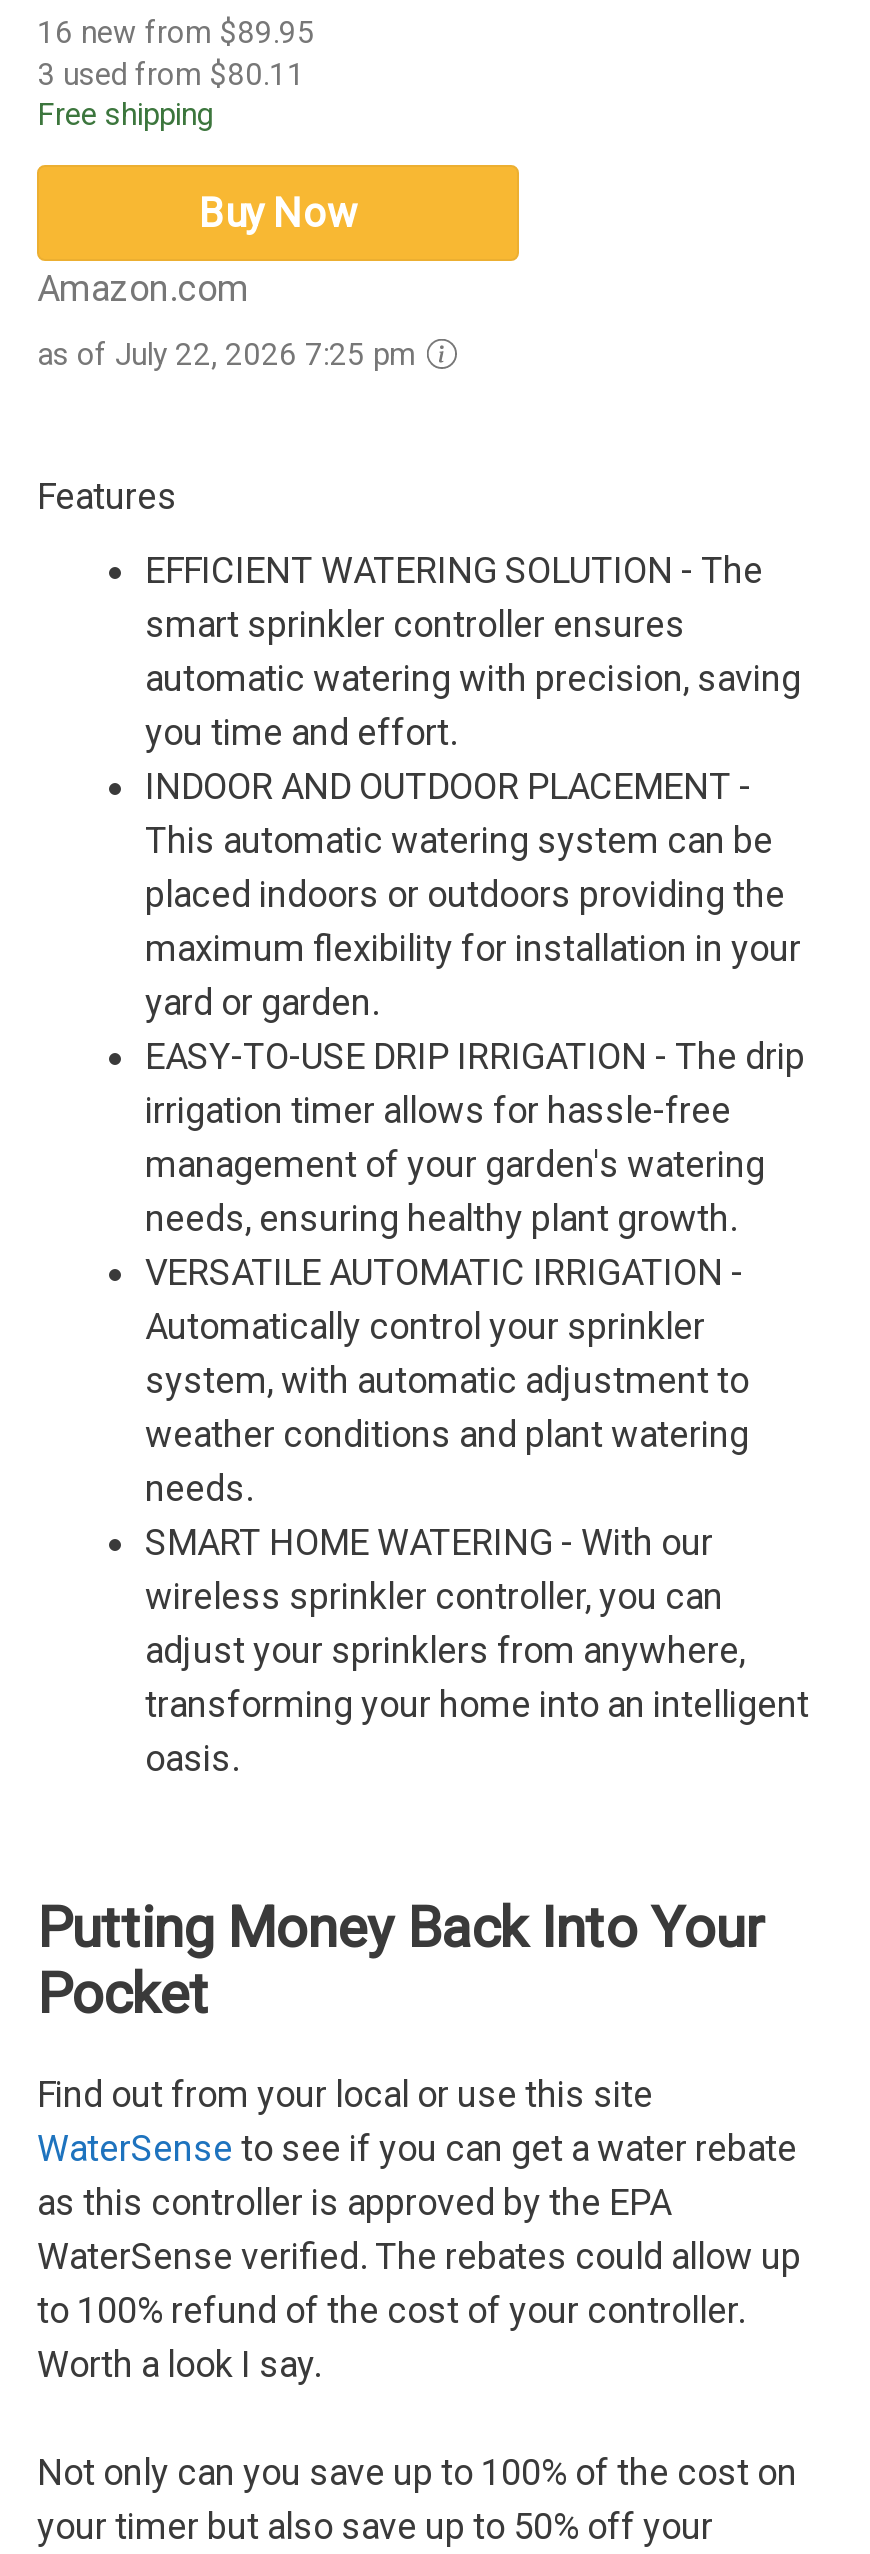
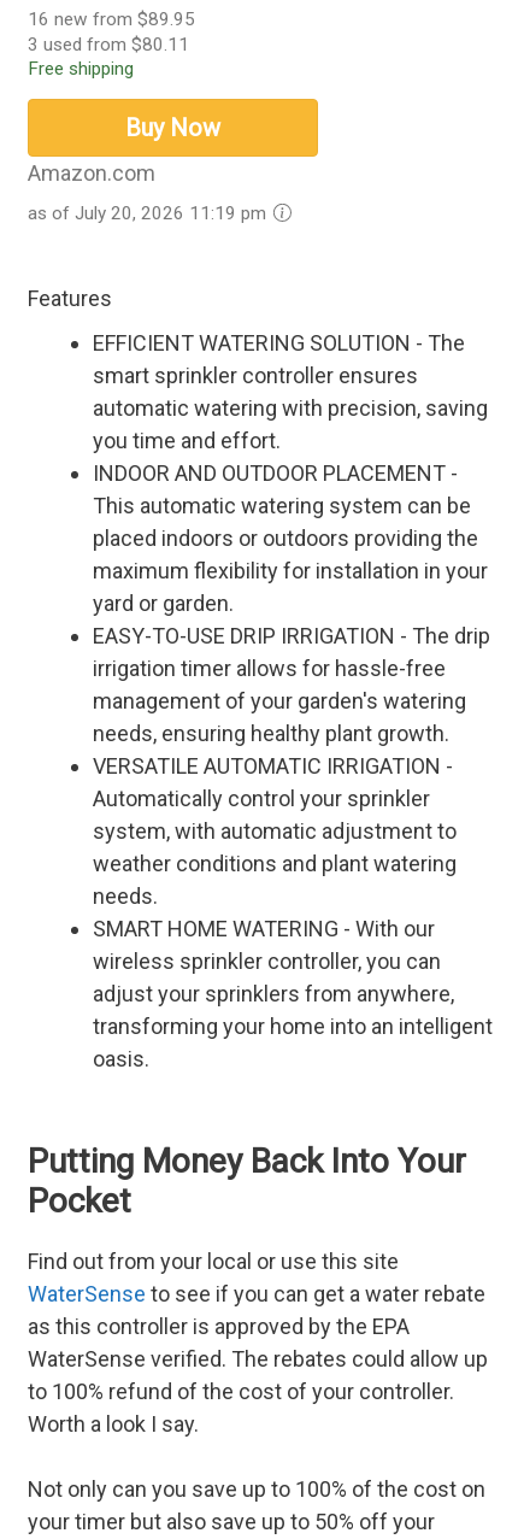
[37,337,423,373] as of July 22, 2026 7:25 pm -> [28,203,271,225] as of July 20, 2026 11:19 pm

